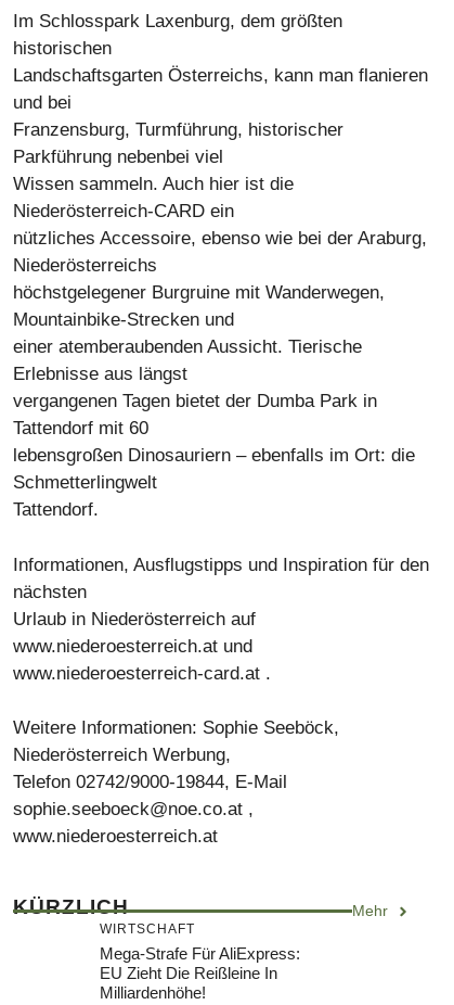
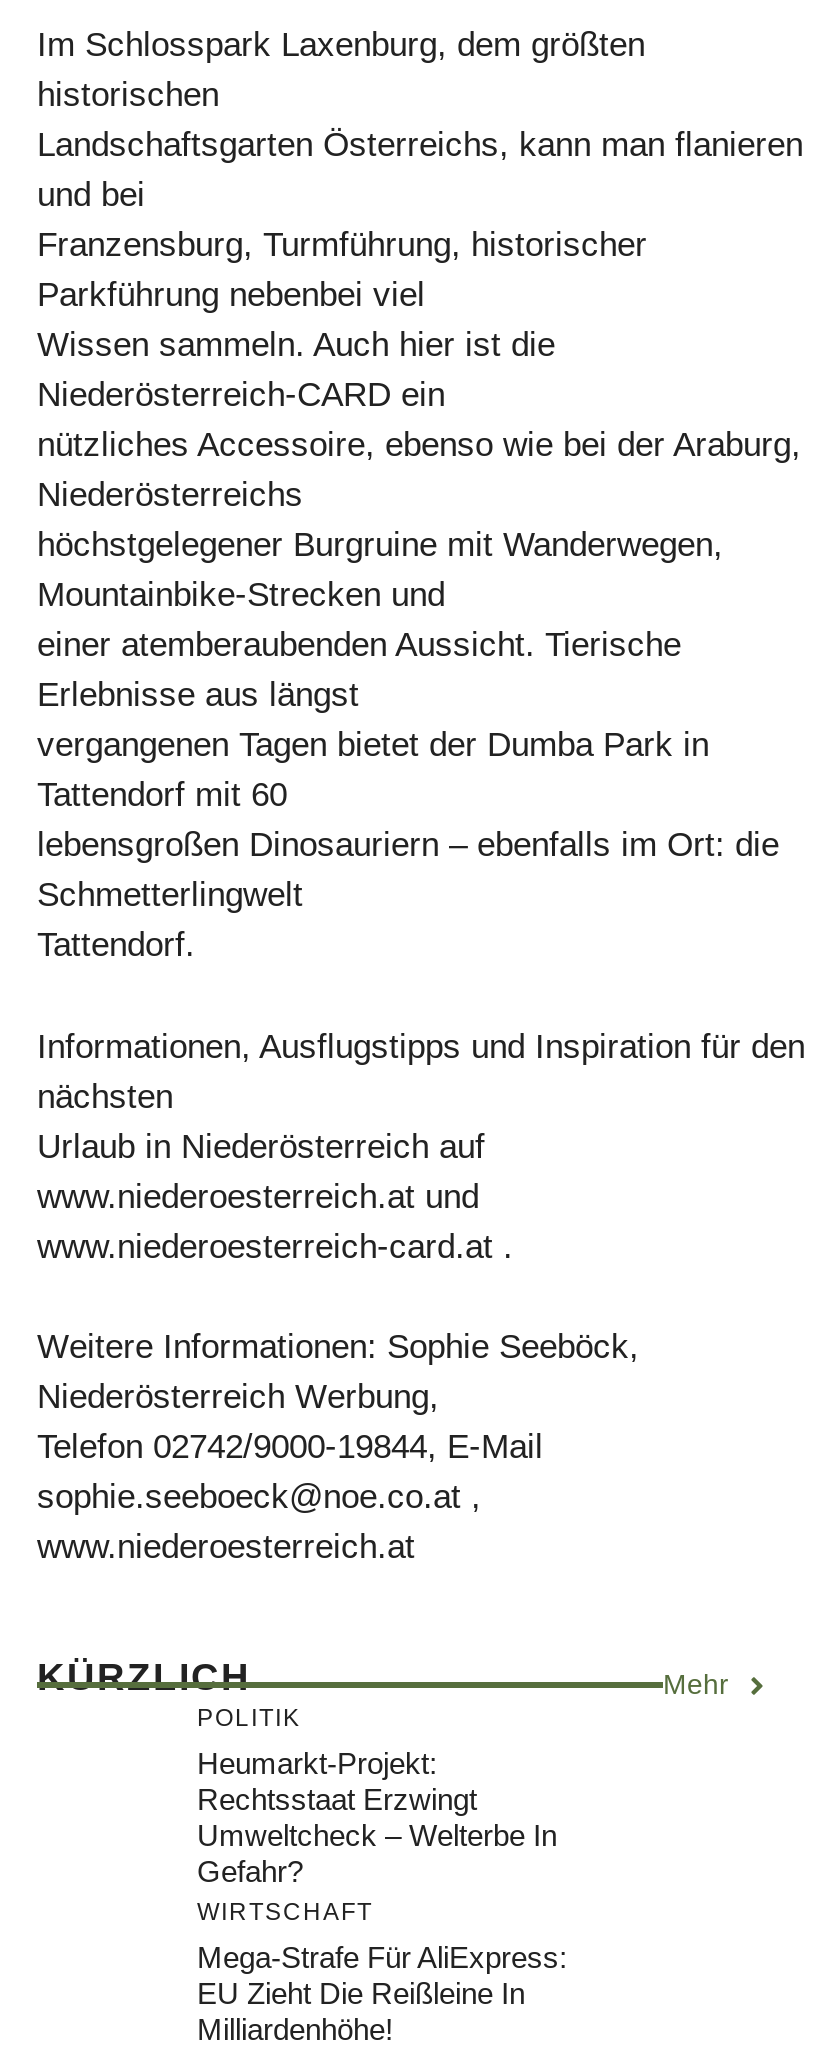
none -> [197,1704,557,1888] POLITIK | Heumarkt-Projekt: | Rechtsstaat Erzwingt | Umweltcheck – Welterbe In | Gefahr?

